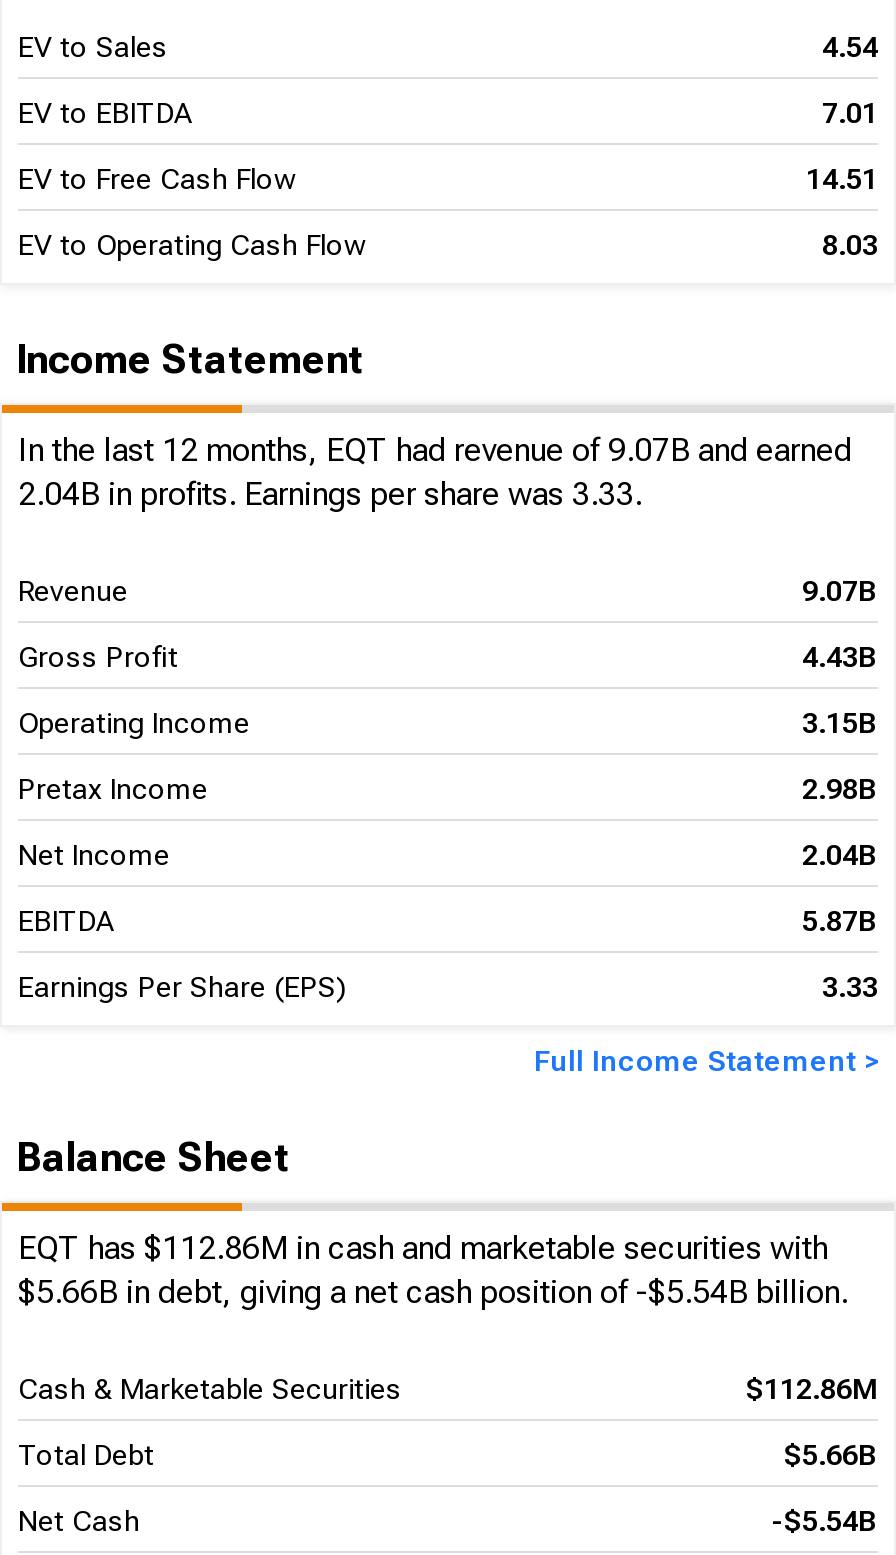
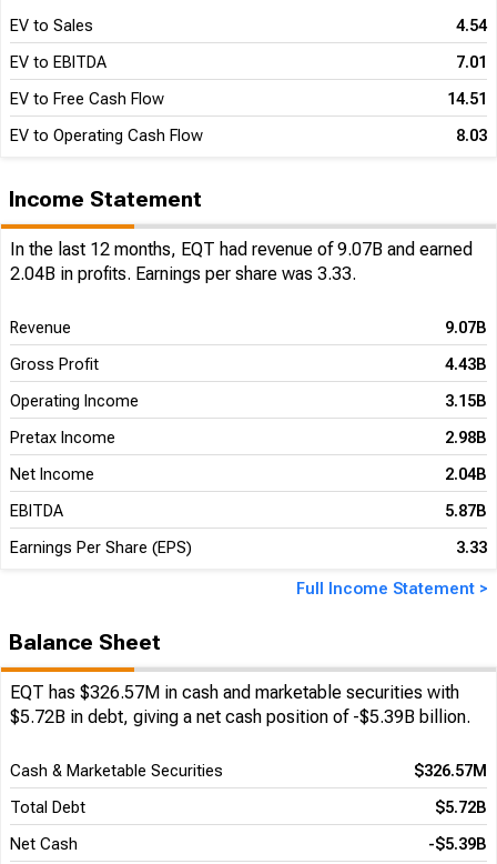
[18,1229,828,1267] EQT has $112.86M in cash and marketable securities with -> [10,682,459,703] EQT has $326.57M in cash and marketable securities with
[18,1273,848,1311] $5.66B in debt, giving a net cash position of -$5.54B billion. -> [10,706,470,727] $5.72B in debt, giving a net cash position of -$5.39B billion.
[746,1373,878,1407] $112.86M -> [414,762,487,781] $326.57M
[784,1439,878,1473] $5.66B -> [435,798,487,817] $5.72B
[772,1505,878,1539] -$5.54B -> [428,835,487,854] -$5.39B

